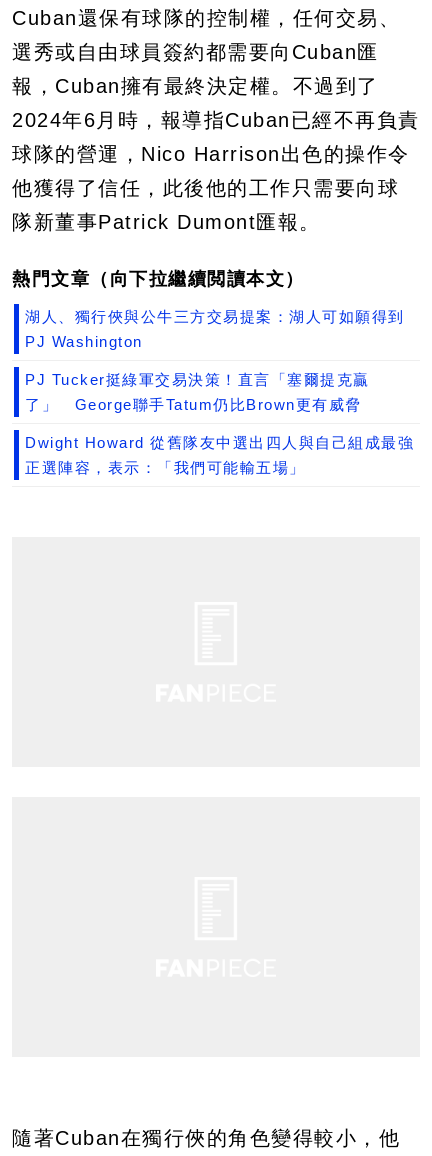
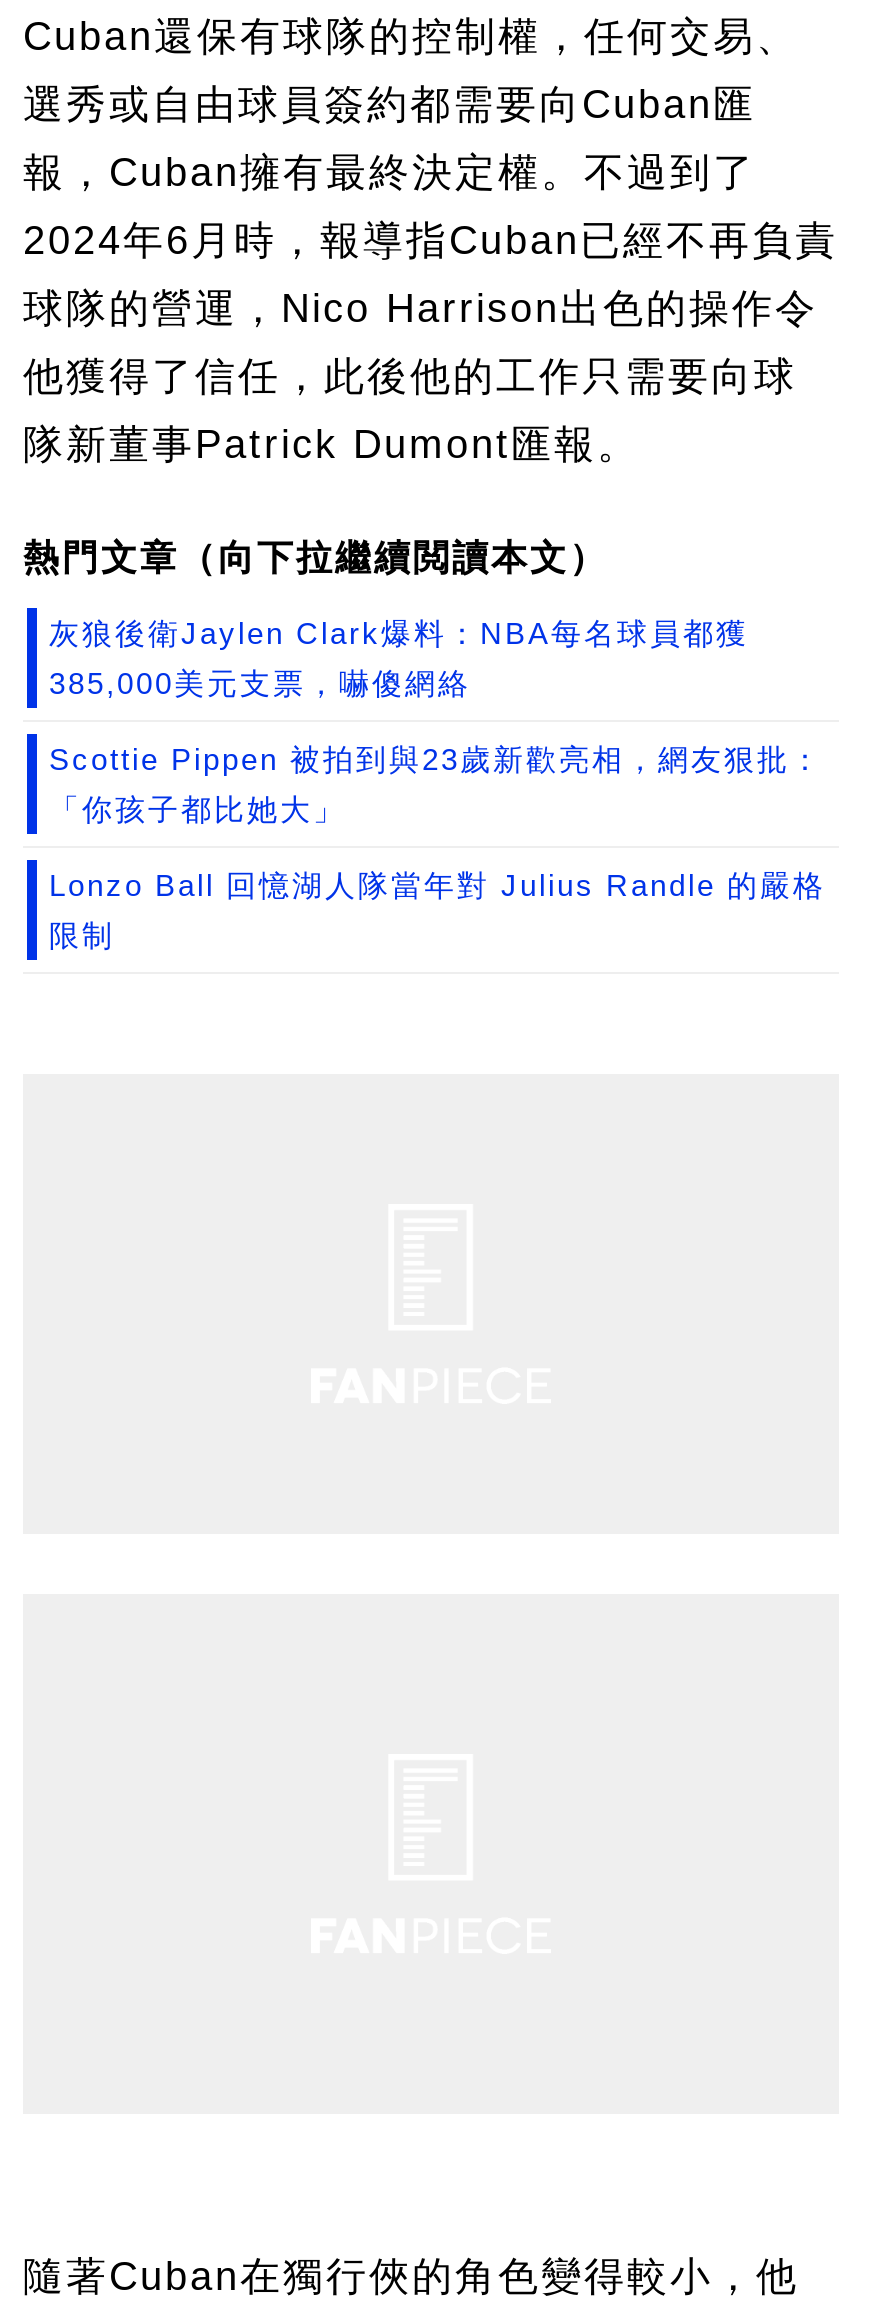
[25,308,404,325] 湖人、獨行俠與公牛三方交易提案：湖人可如願得到 -> [49,616,749,650] 灰狼後衛Jaylen Clark爆料：NBA每名球員都獲
[25,333,142,350] PJ Washington -> [49,666,471,700] 385,000美元支票，嚇傻網絡
[25,371,369,388] PJ Tucker挺綠軍交易決策！直言「塞爾提克贏 -> [49,742,823,776] Scottie Pippen 被拍到與23歲新歡亮相，網友狠批：
[25,396,361,413] 了」 George聯手Tatum仍比Brown更有威脅 -> [49,792,346,826] 「你孩子都比她大」
[25,434,414,451] Dwight Howard 從舊隊友中選出四人與自己組成最強 -> [49,868,826,902] Lonzo Ball 回憶湖人隊當年對 Julius Randle 的嚴格
[25,459,305,476] 正選陣容，表示：「我們可能輸五場」 -> [49,918,115,952] 限制

